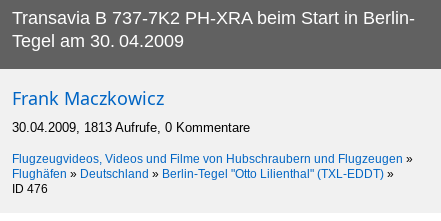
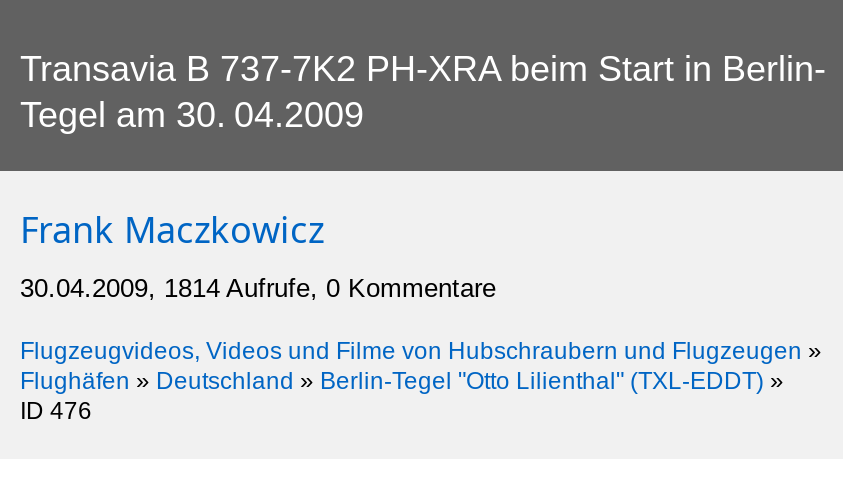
[12,120,250,135] 30.04.2009, 1813 Aufrufe, 0 Kommentare -> [20,273,496,303] 30.04.2009, 1814 Aufrufe, 0 Kommentare

